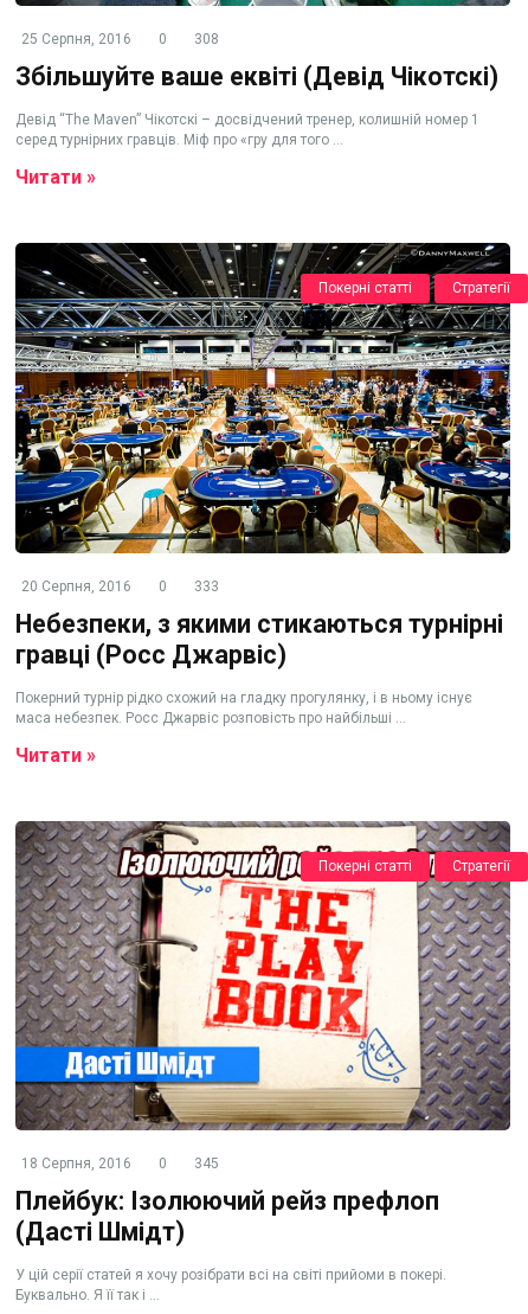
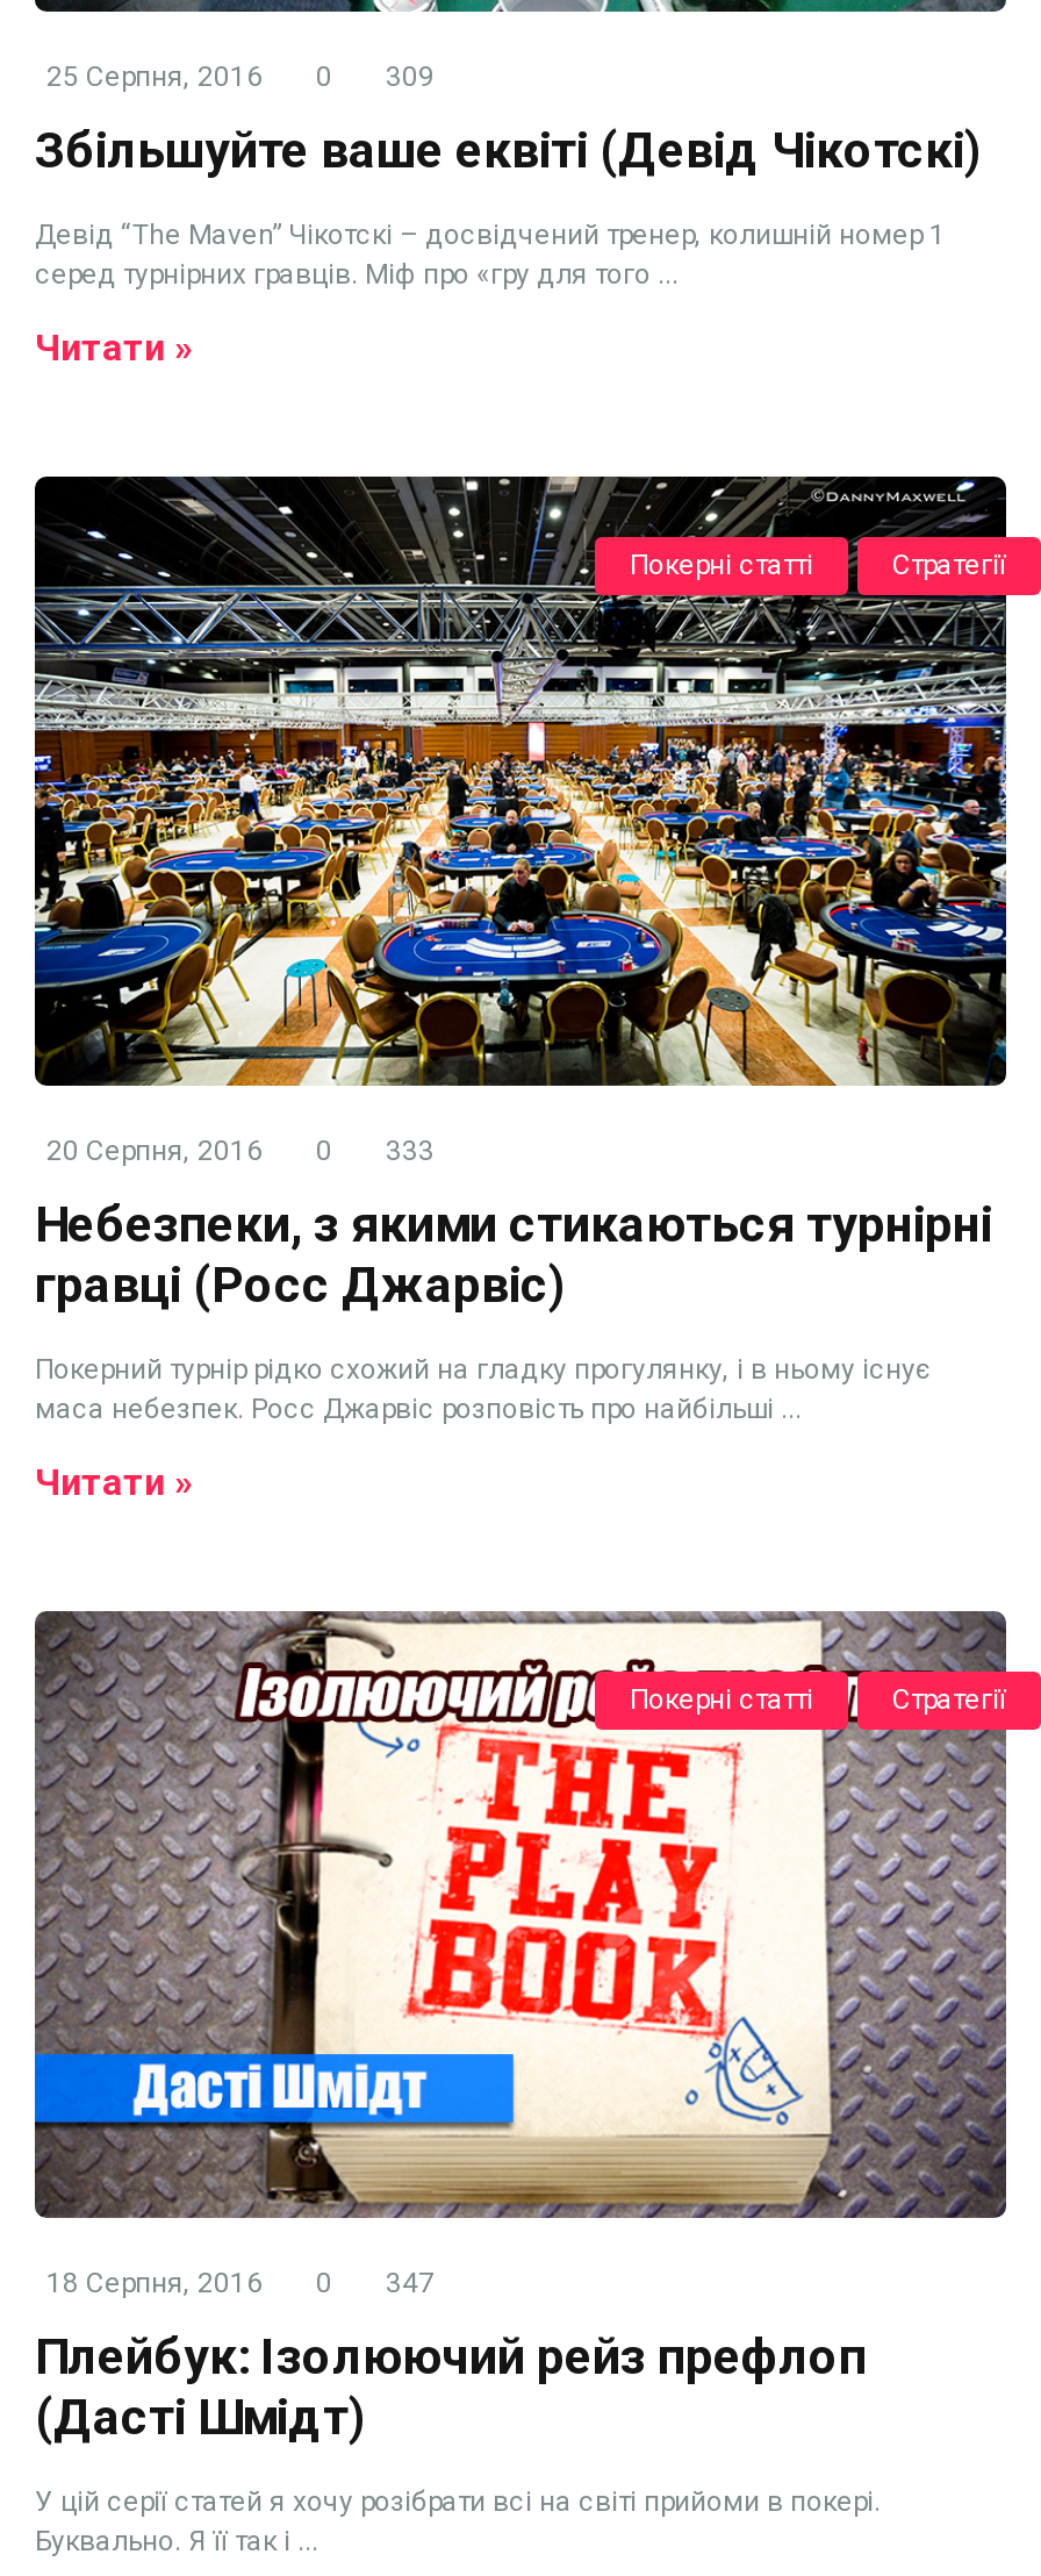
[21,31,219,48] 25 Серпня, 2016 0 308 -> [46,61,435,93] 25 Серпня, 2016 0 309
[21,1155,219,1172] 18 Серпня, 2016 0 345 -> [46,2266,435,2299] 18 Серпня, 2016 0 347

